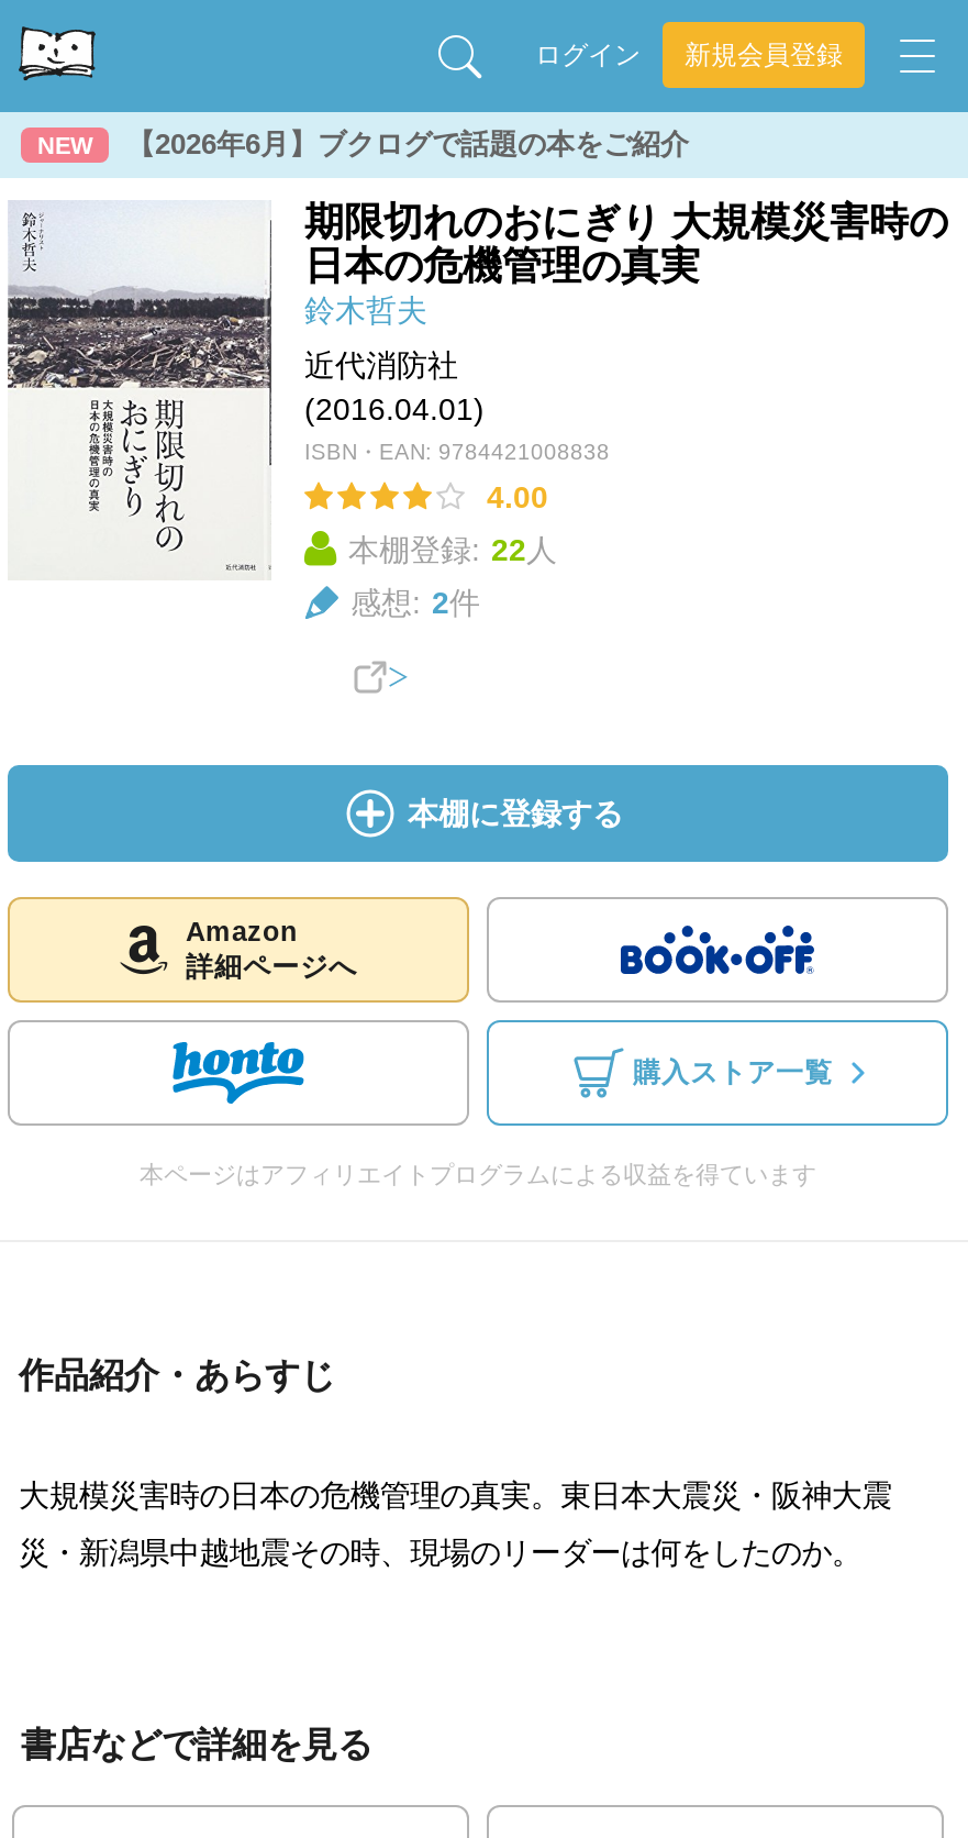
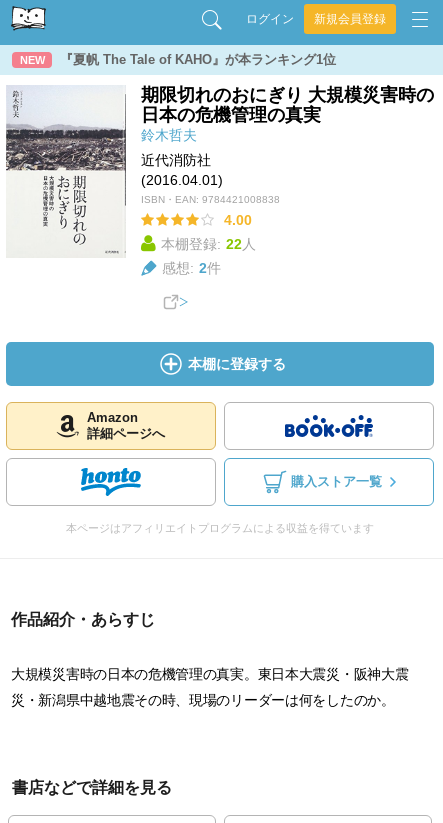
[126,128,689,160] 【2026年6月】ブクログで話題の本をご紹介 -> [60,52,336,67] 『夏帆 The Tale of KAHO』が本ランキング1位

